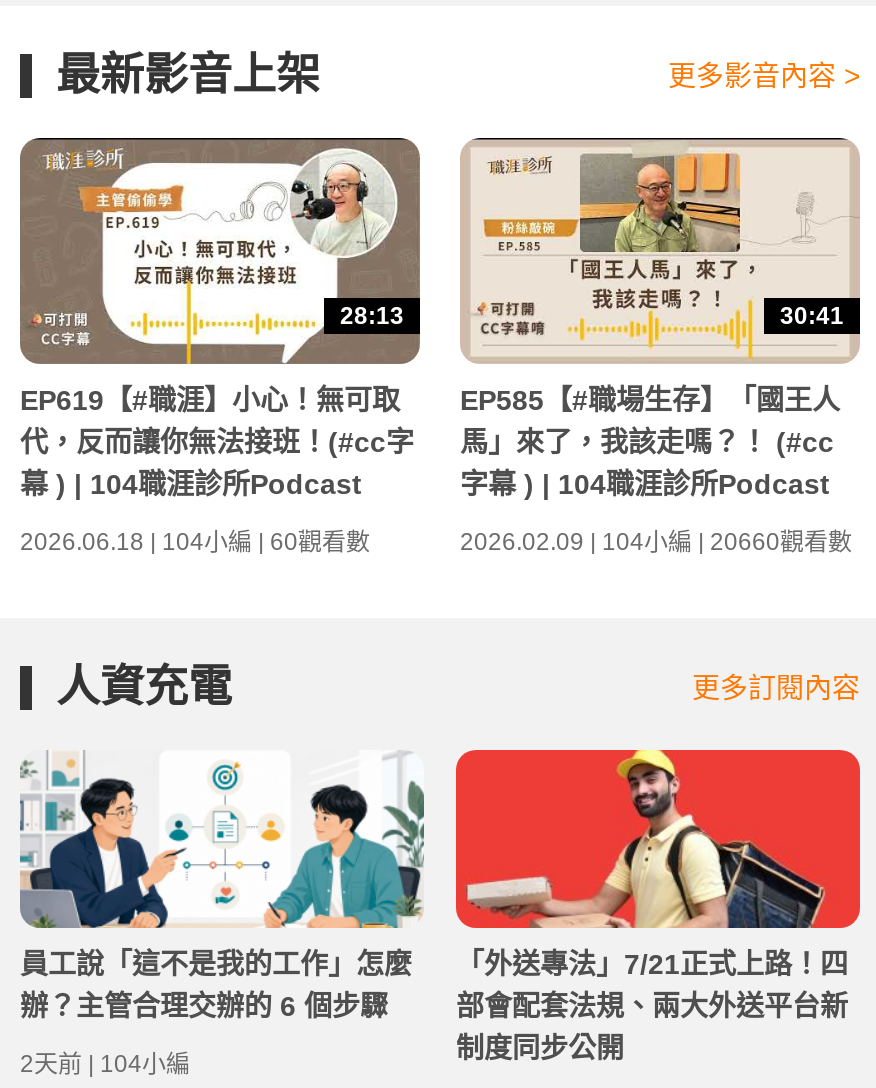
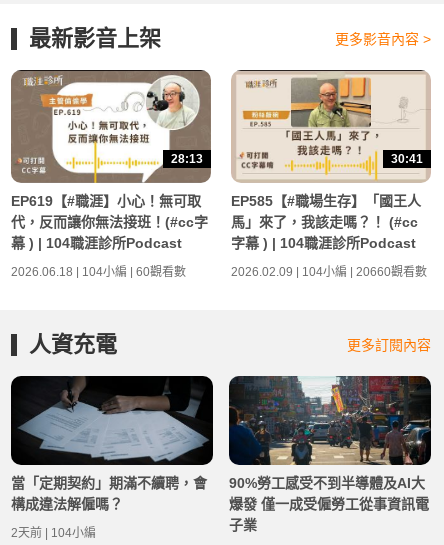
[18,751,426,1023] [image] | 員工說「這不是我的工作」怎麼 | 辦？主管合理交辦的 6 個步驟 -> [10,375,214,512] [image] | 當「定期契約」期滿不續聘，會 | 構成違法解僱嗎？
[454,747,862,1065] [image] | 「外送專法」7/21正式上路！四 | 部會配套法規、兩大外送平台新 | 制度同步公開 -> [228,375,432,533] [image] | 90%勞工感受不到半導體及AI大 | 爆發 僅一成受僱勞工從事資訊電 | 子業

